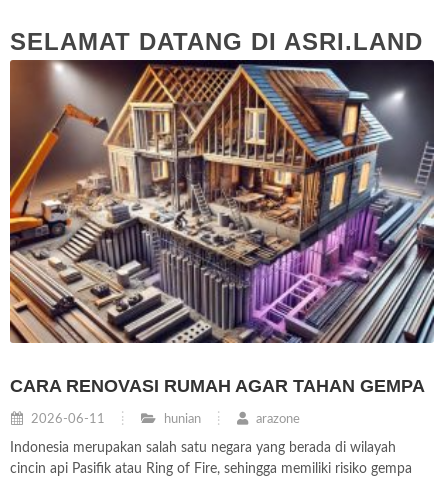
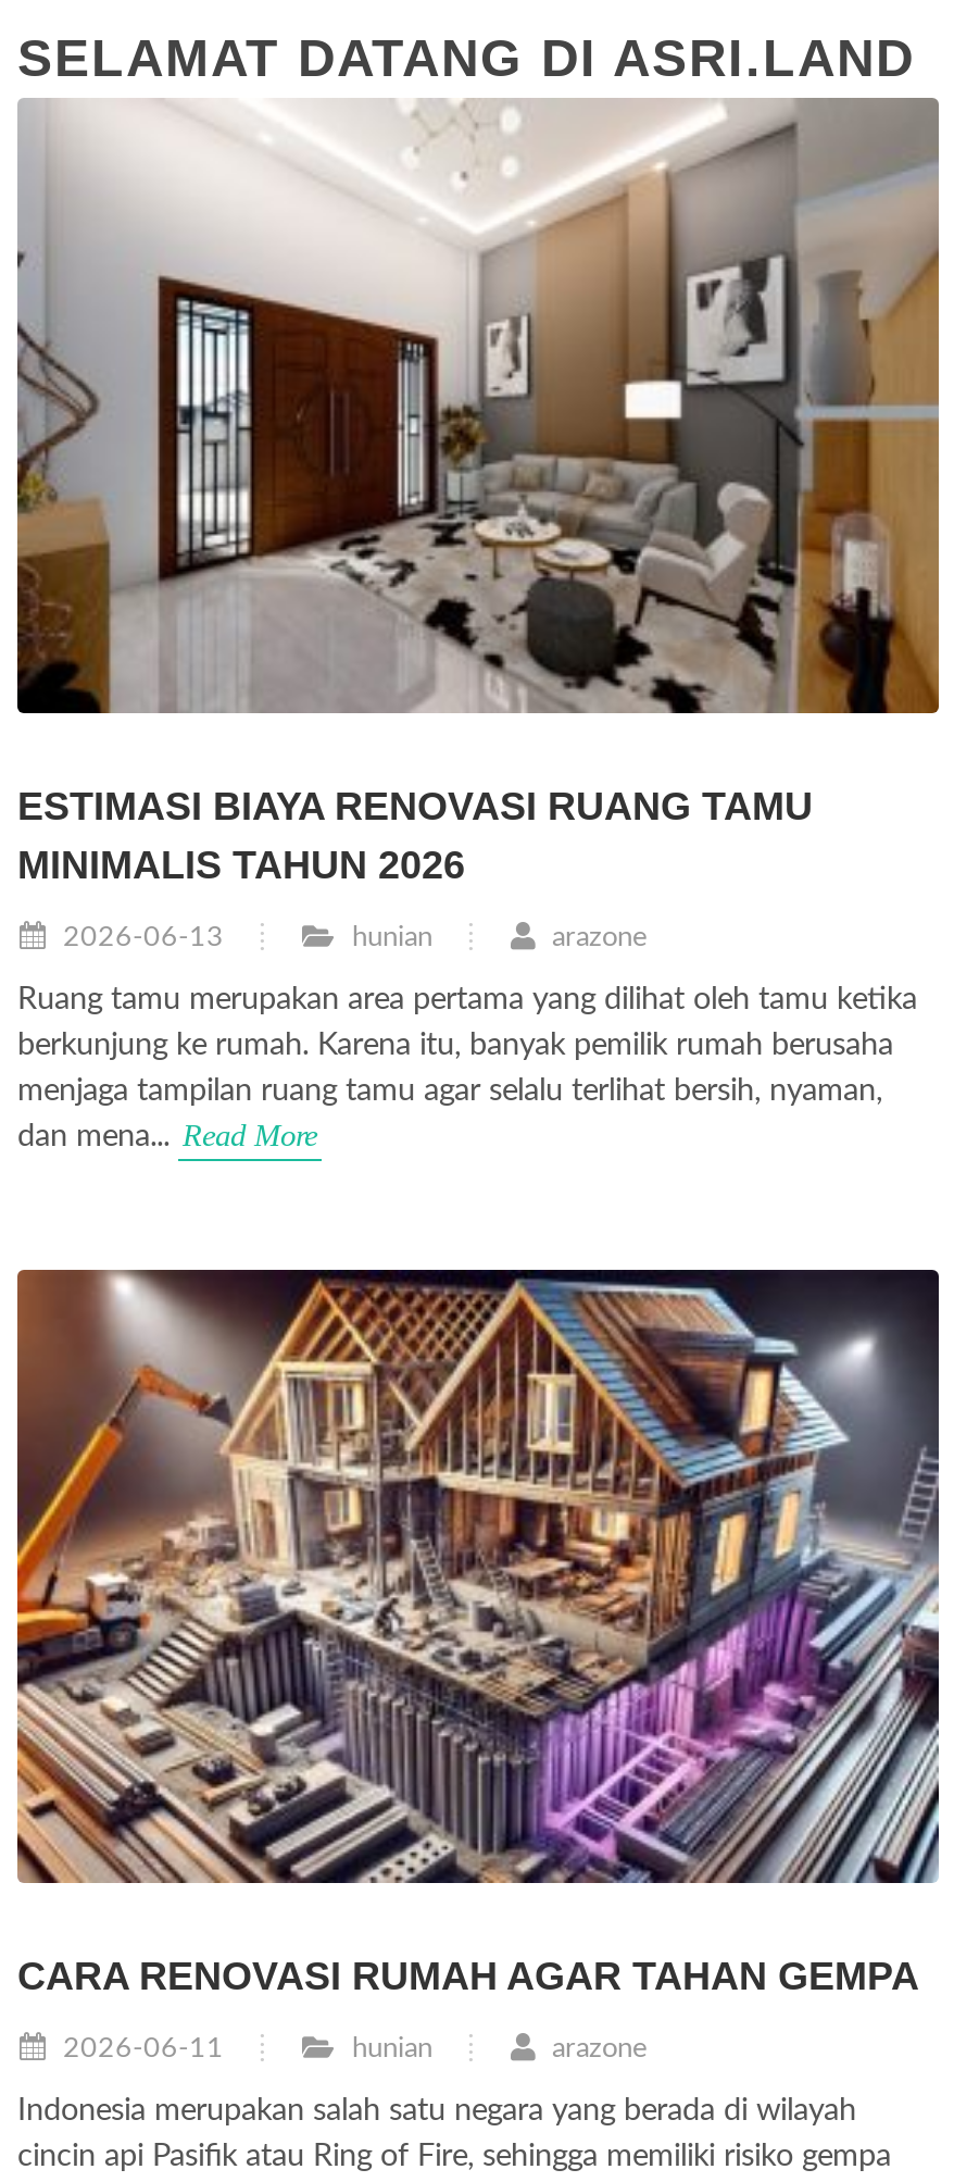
none -> [15,98,941,1152] [image] | ESTIMASI BIAYA RENOVASI RUANG TAMU | MINIMALIS TAHUN 2026 | 2026-06-13 | hunian | arazone | Ruang tamu merupakan area pertama yang dilihat oleh tamu ketika | berkunjung ke rumah. Karena itu, banyak pemilik rumah berusaha | menjaga tampilan ruang tamu agar selalu terlihat bersih, nyaman, | dan mena... Read More

